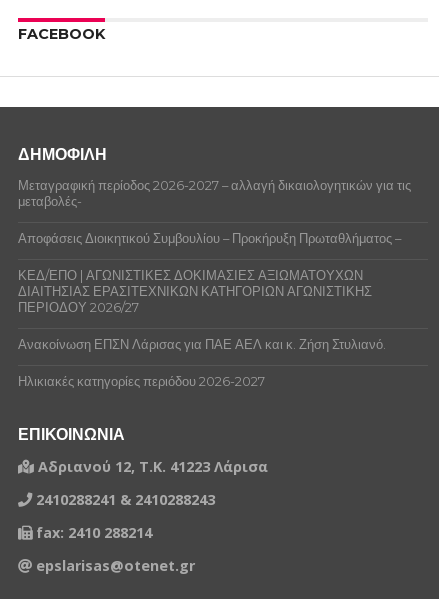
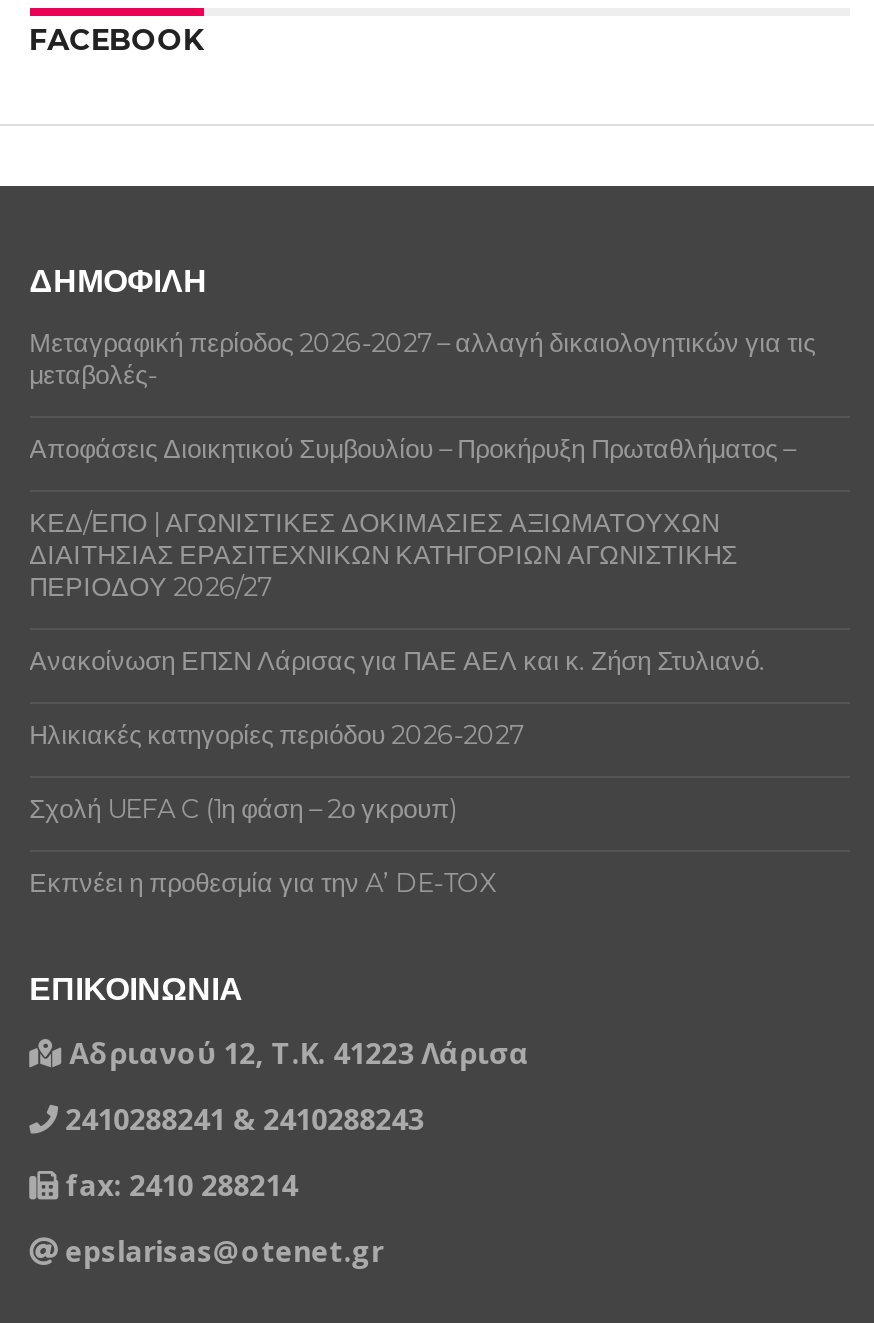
none -> [29,794,495,898] Σχολή UEFA C (1η φάση – 2ο γκρουπ) | Εκπνέει η προθεσμία για την A’ DE-TOX

